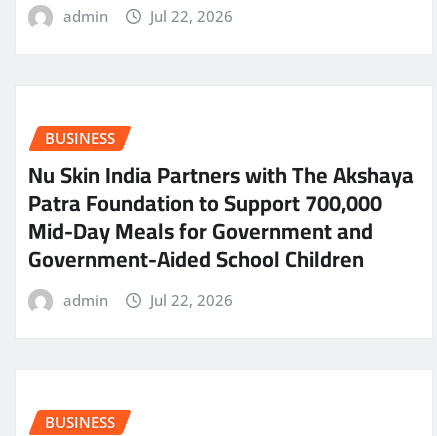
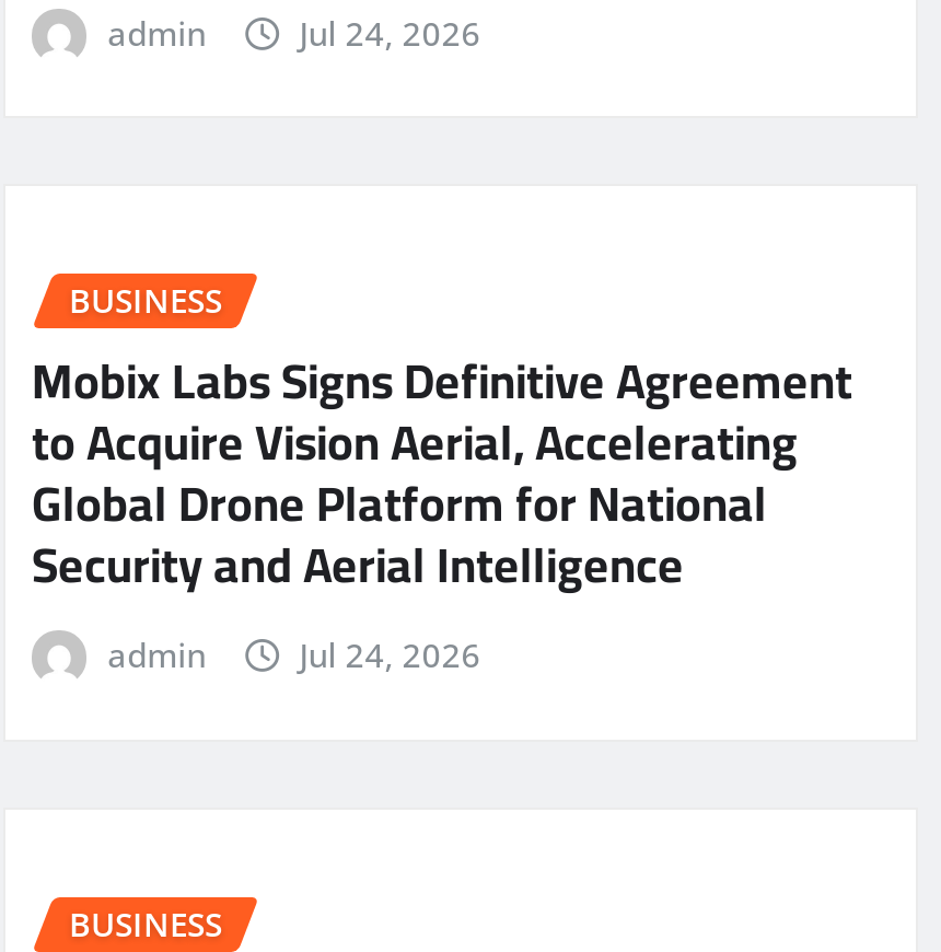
[150,6,233,26] Jul 22, 2026 -> [299,10,481,54] Jul 24, 2026
[28,154,414,280] Nu Skin India Partners with The Akshaya | Patra Foundation to Support 700,000 | Mid-Day Meals for Government and | Government-Aided School Children -> [32,335,852,610] Mobix Labs Signs Definitive Agreement | to Acquire Vision Aerial, Accelerating | Global Drone Platform for National | Security and Aerial Intelligence
[150,290,233,310] Jul 22, 2026 -> [299,632,481,676] Jul 24, 2026

